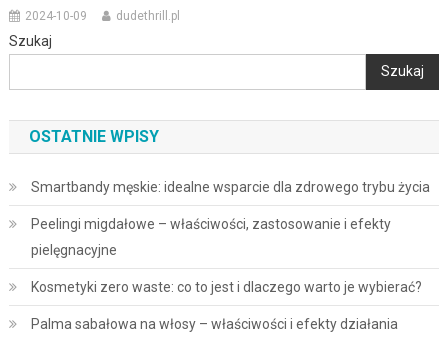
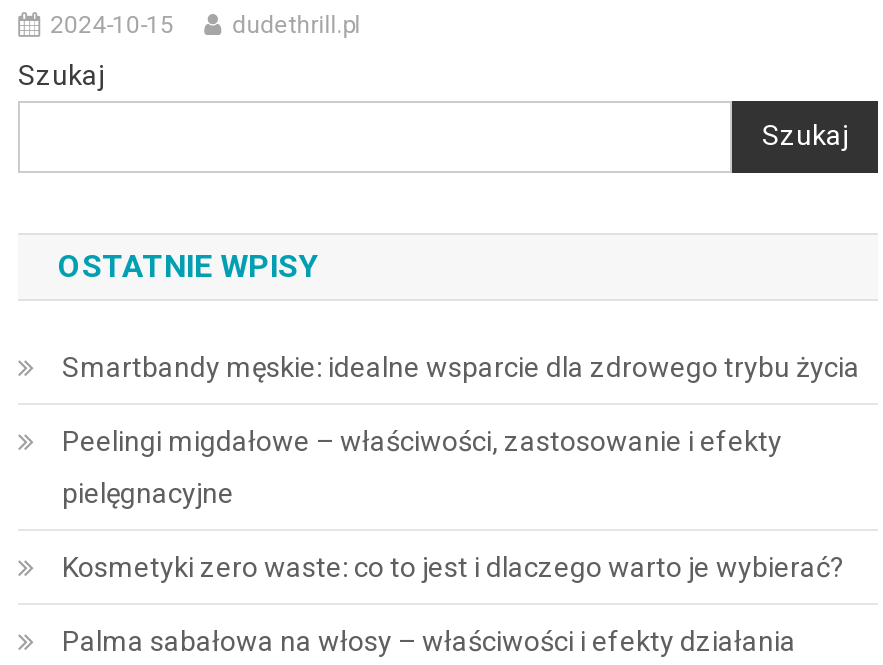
[25,9,87,23] 2024-10-09 -> [50,10,174,38] 2024-10-15

